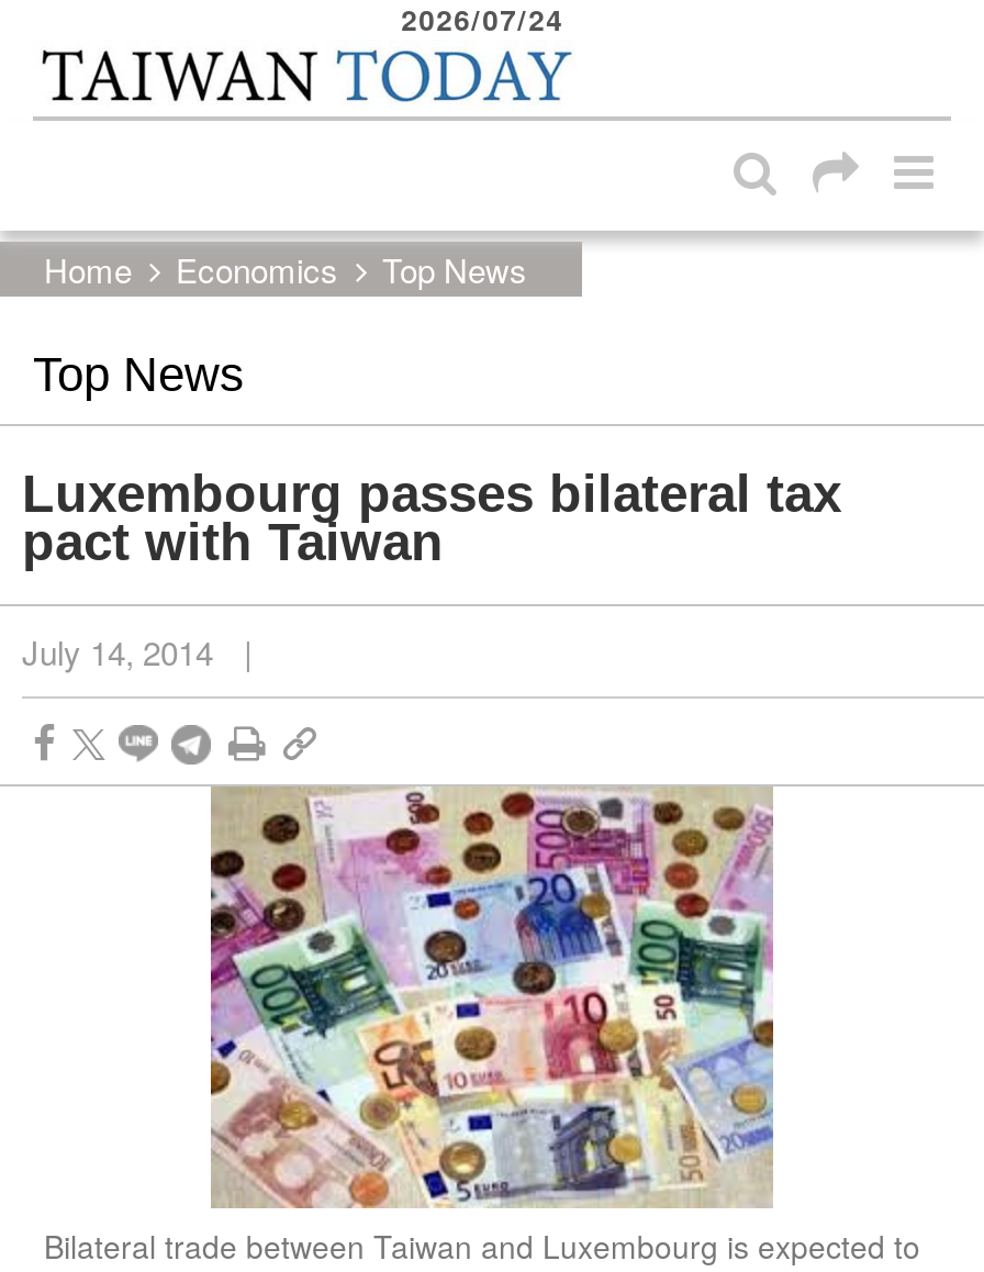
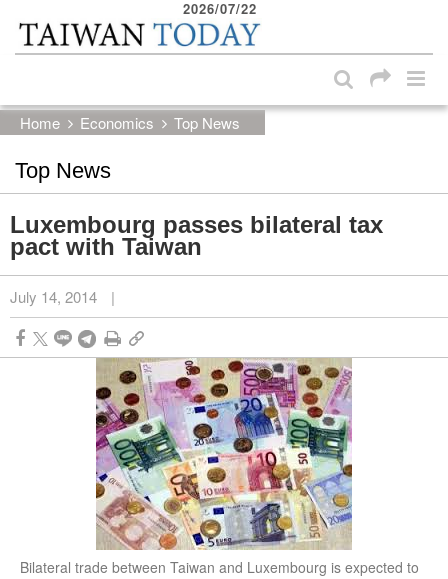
[401,0,564,40] 2026/07/24 -> [183,0,257,18] 2026/07/22

